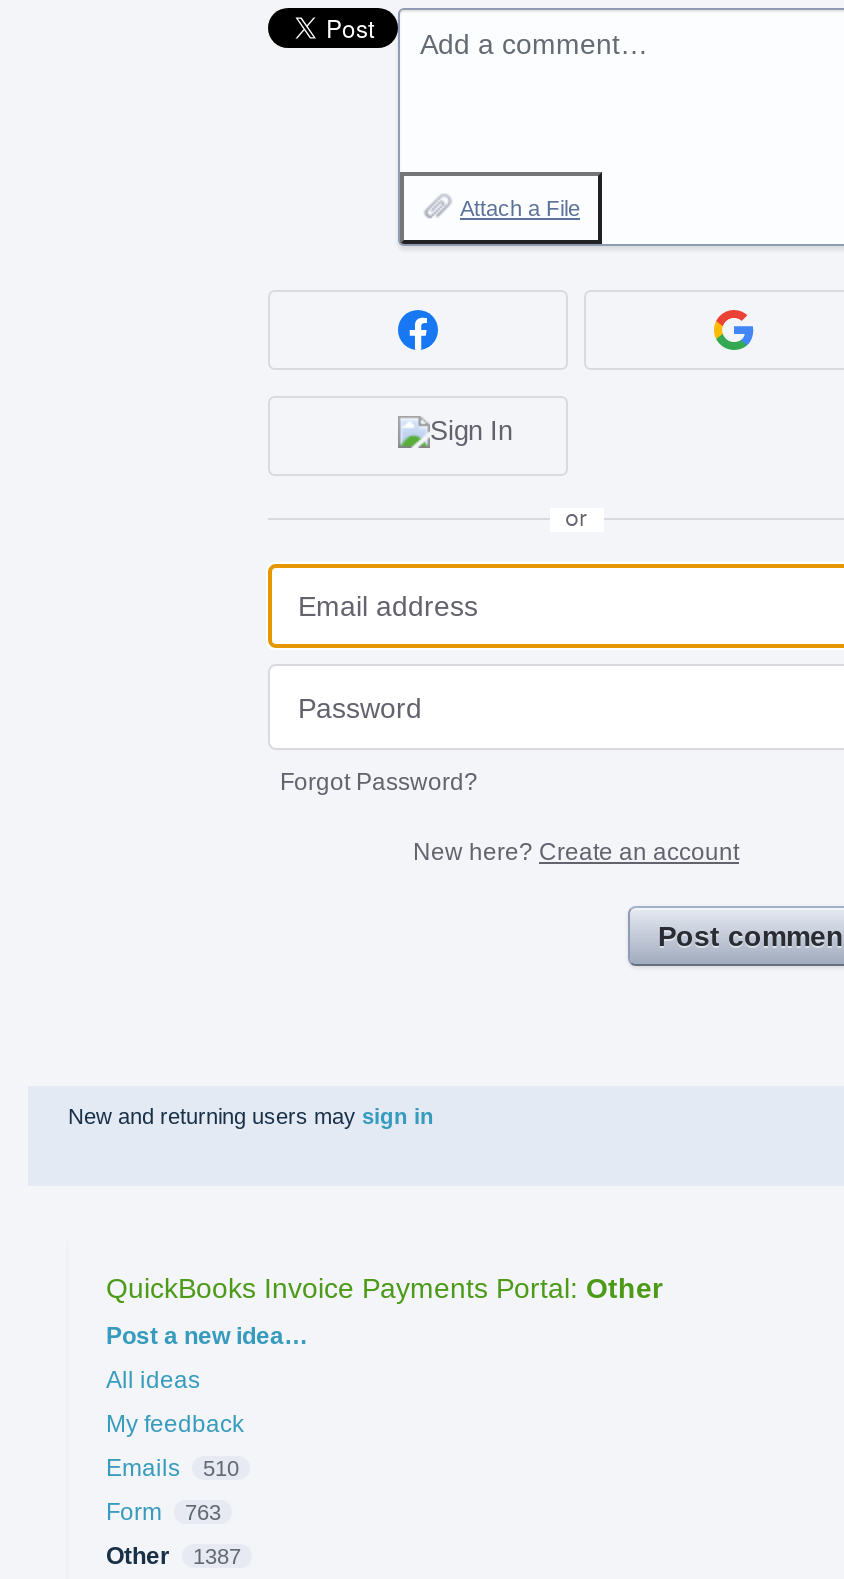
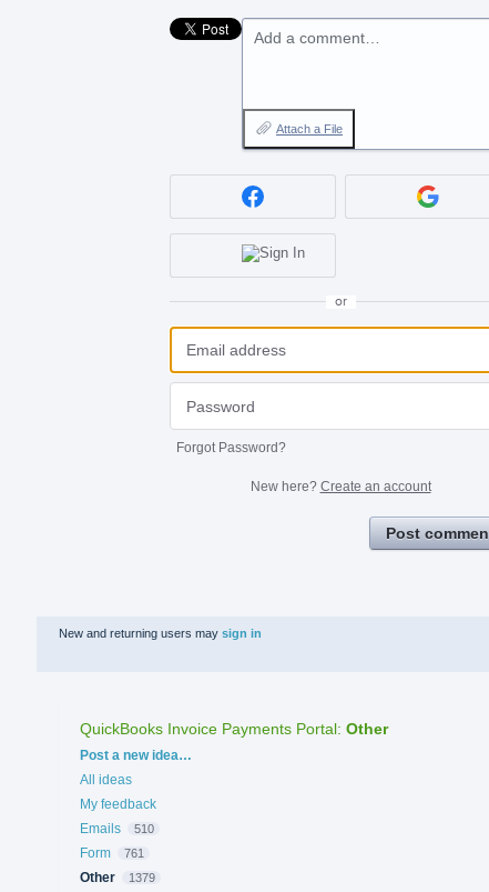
[106,1498,221,1526] Form 763 -> [80,845,144,861] Form 761
[106,1542,241,1570] Other 1387 -> [80,870,155,885] Other 1379

